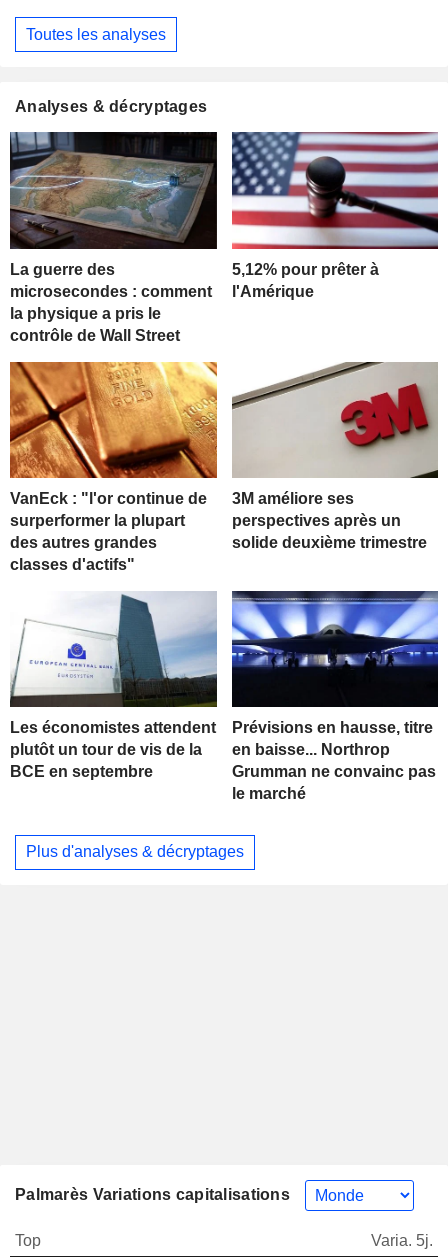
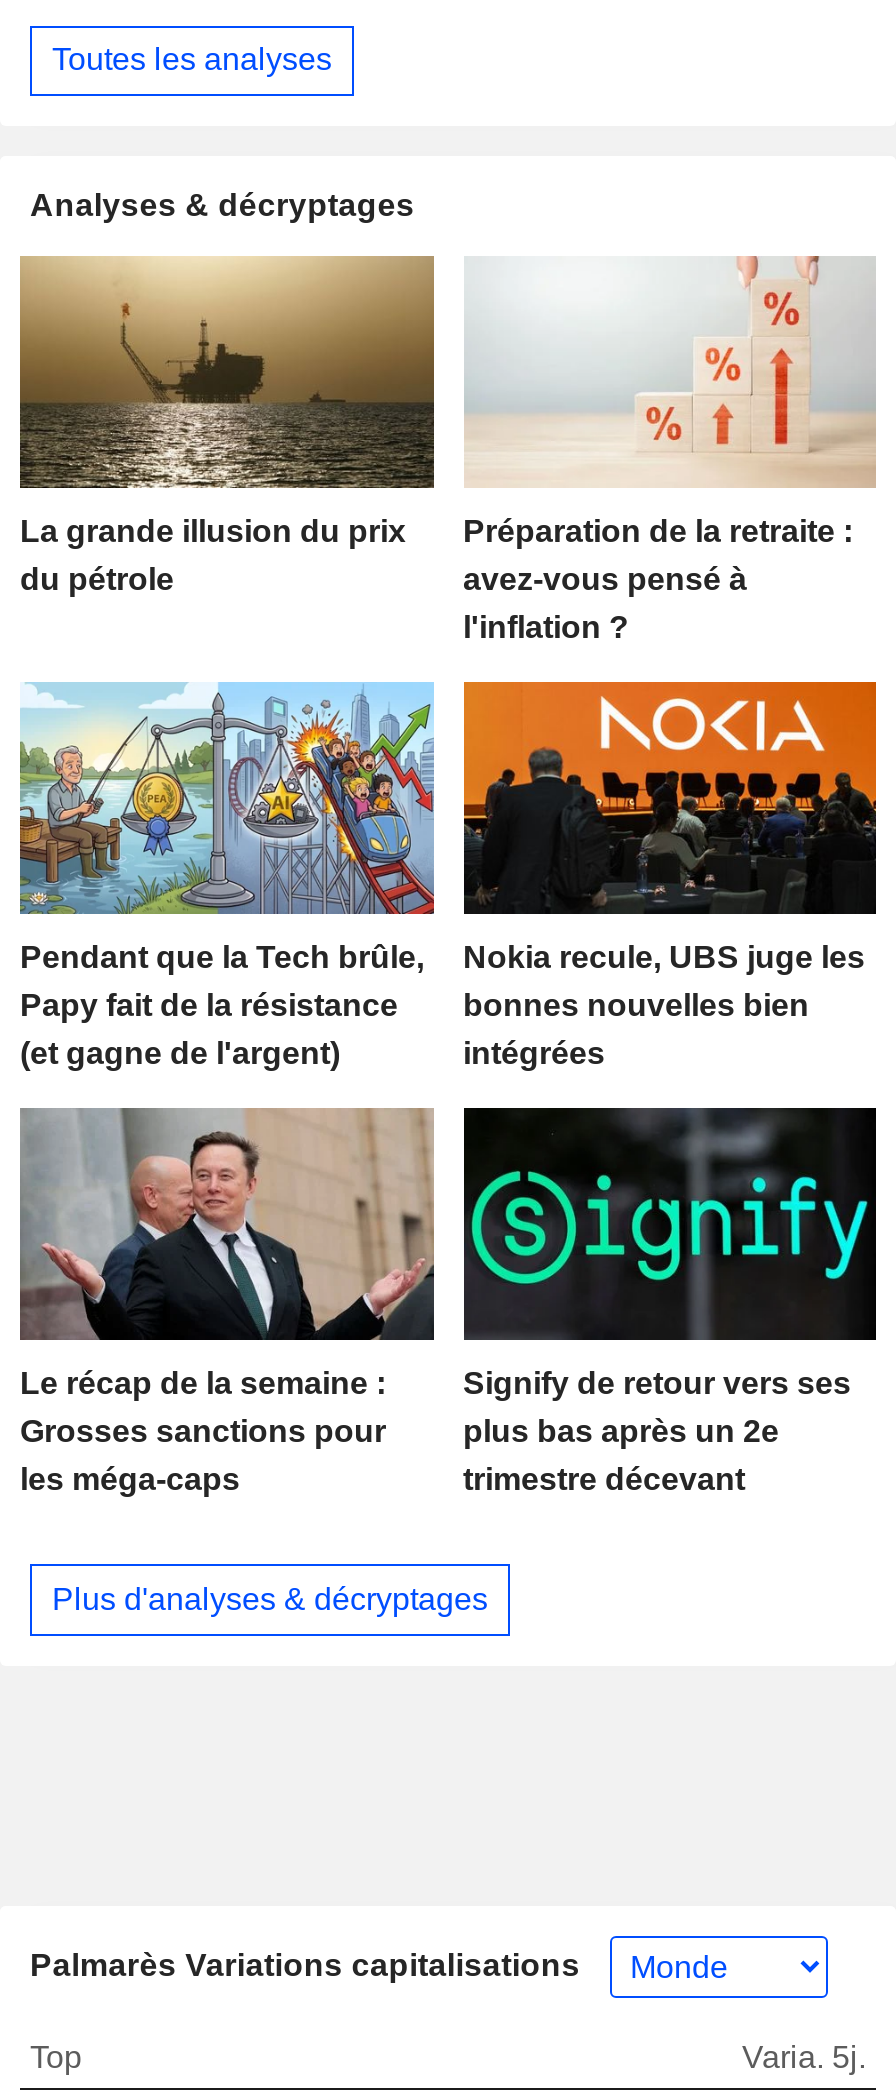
[9,131,218,343] [image] | La guerre des | microsecondes : comment | la physique a pris le | contrôle de Wall Street -> [18,255,436,596] [image] | La grande illusion du prix | du pétrole
[231,131,439,299] [image] | 5,12% pour prêter à | l'Amérique -> [463,255,876,644] [image] | Préparation de la retraite : | avez-vous pensé à | l'inflation ?
[9,361,218,467] [image] -> [20,681,436,859] [image]
[231,361,438,551] [image] | 3M améliore ses | perspectives après un | solide deuxième trimestre -> [462,679,878,1070] [image] | Nokia recule, UBS juge les | bonnes nouvelles bien | intégrées
[10,490,207,573] VanEck : "l'or continue de | surperformer la plupart | des autres grandes | classes d'actifs" -> [20,940,424,1070] Pendant que la Tech brûle, | Papy fait de la résistance | (et gagne de l'argent)
[10,591,218,780] [image] | Les économistes attendent | plutôt un tour de vis de la | BCE en septembre -> [18,1107,434,1497] [image] | Le récap de la semaine : | Grosses sanctions pour | les méga-caps
[231,590,439,802] [image] | Prévisions en hausse, titre | en baisse... Northrop | Grumman ne convainc pas | le marché -> [462,1107,878,1497] [image] | Signify de retour vers ses | plus bas après un 2e | trimestre décevant

